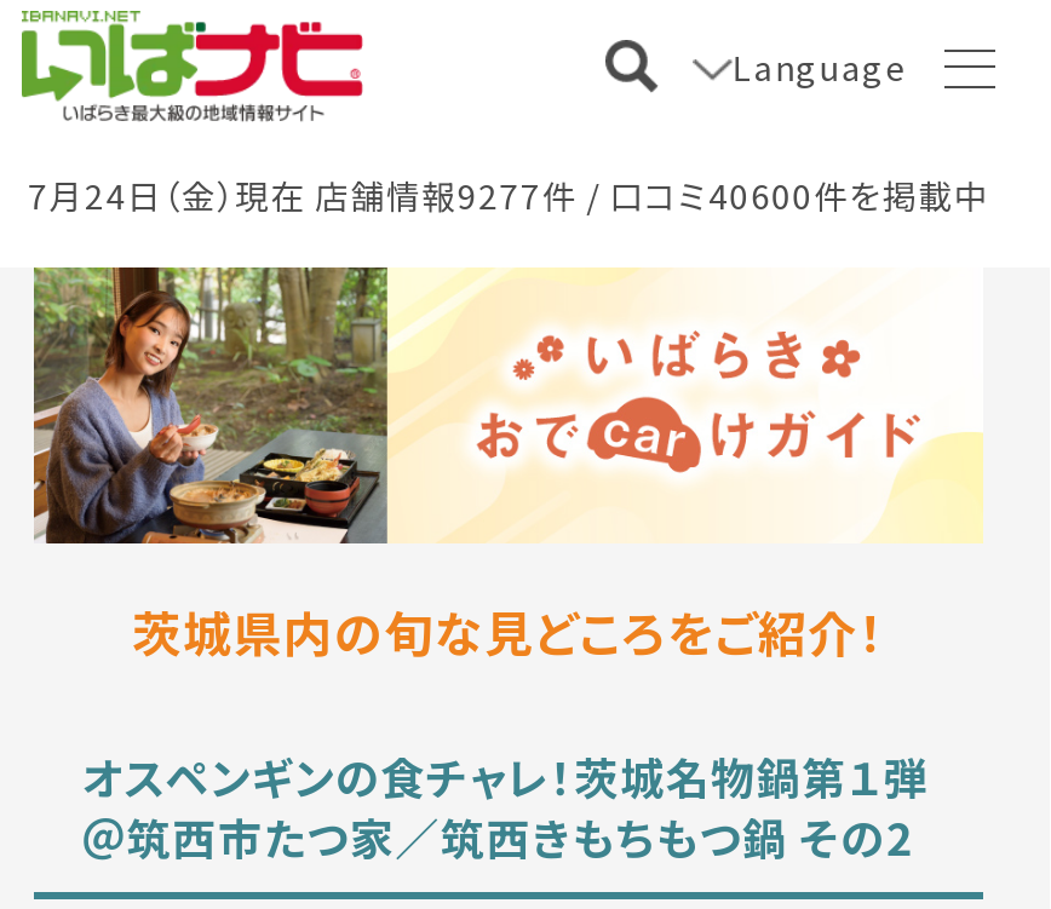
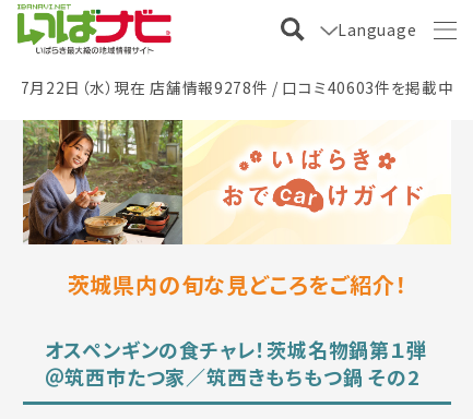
[28,170,989,218] 7月24日（金）現在 店舗情報9277件 / 口コミ40600件を掲載中 -> [20,76,454,98] 7月22日（水）現在 店舗情報9278件 / 口コミ40603件を掲載中

